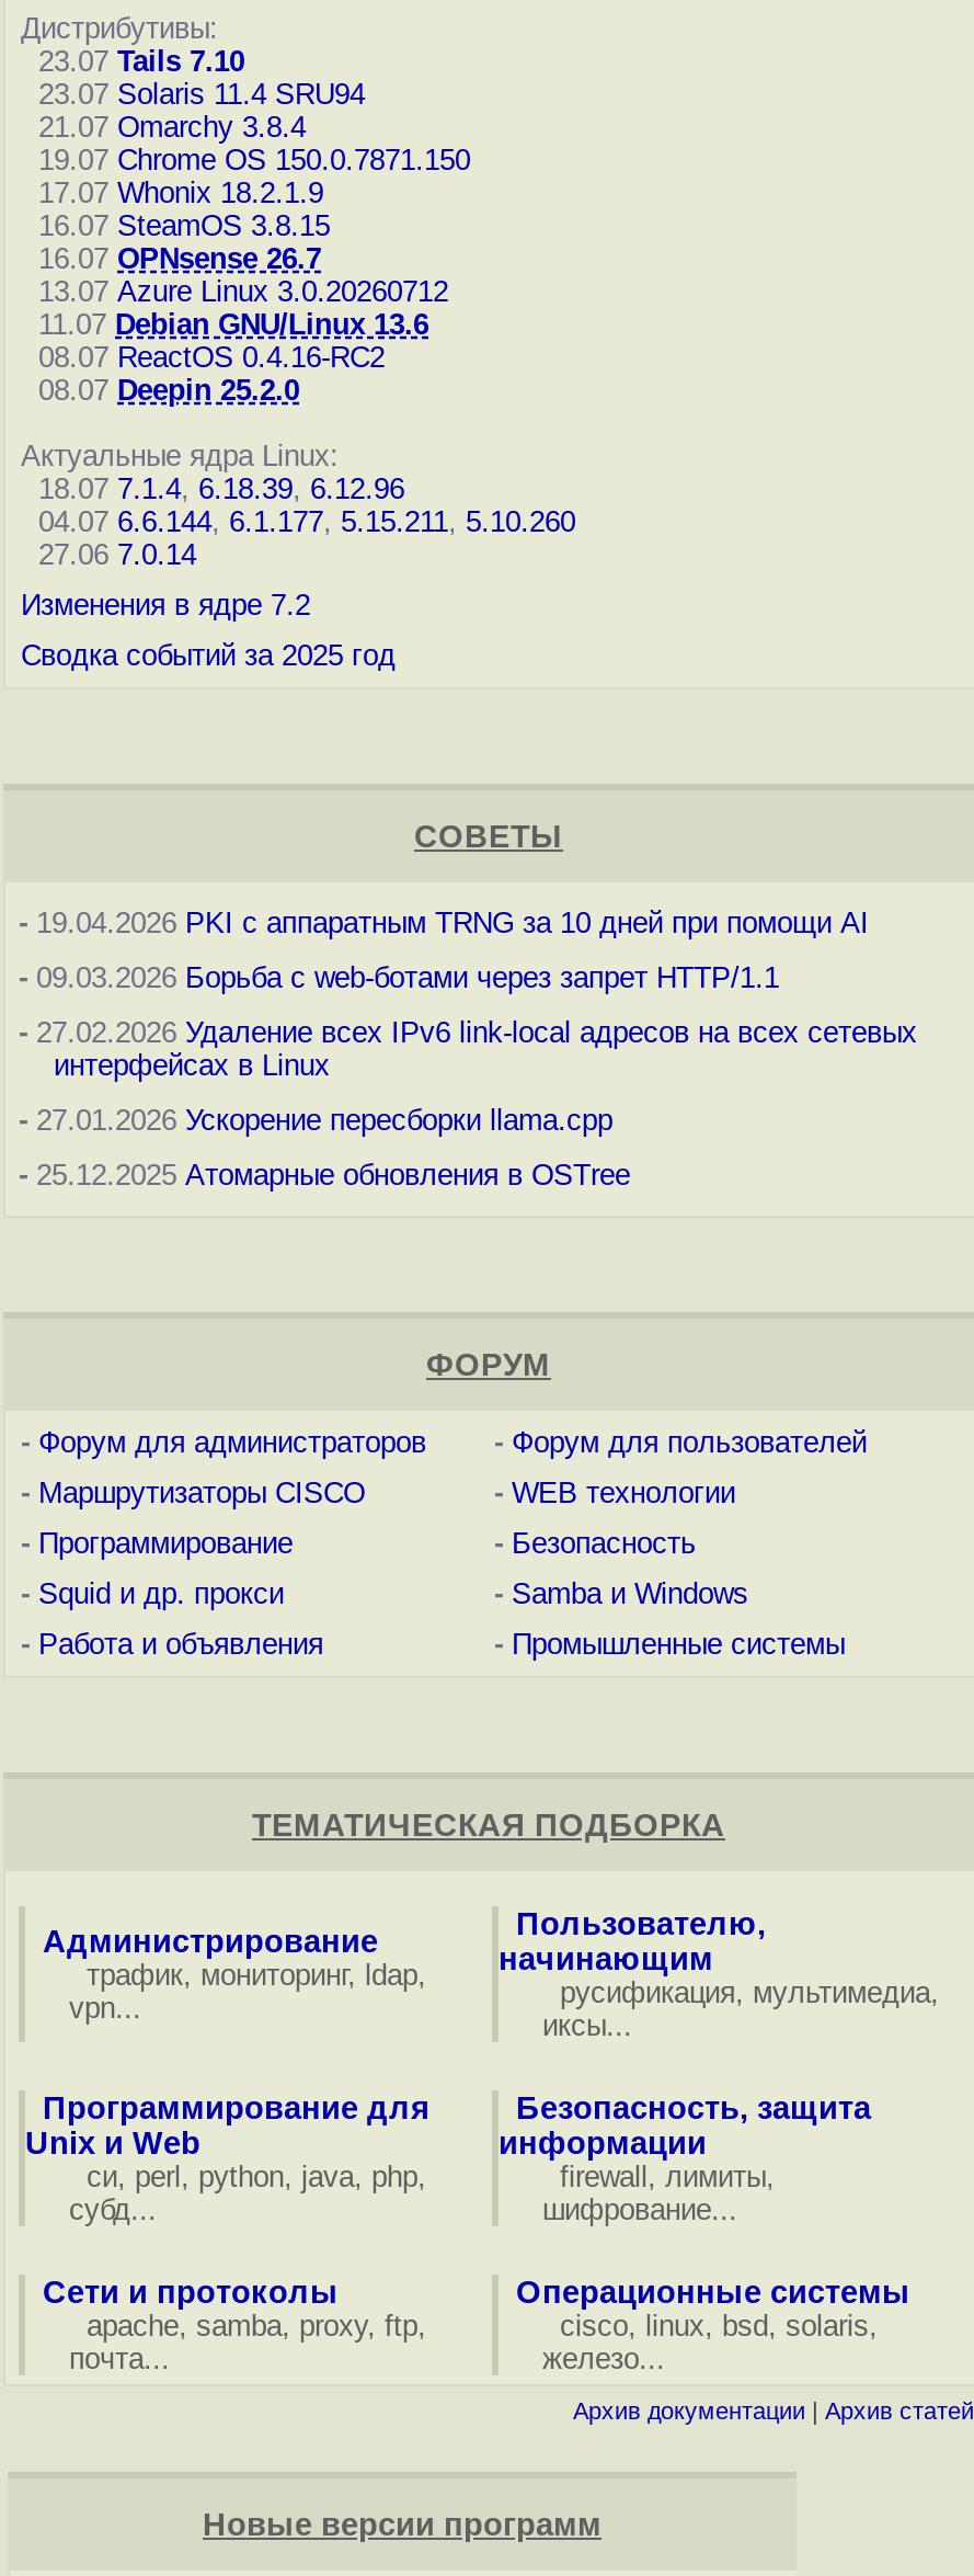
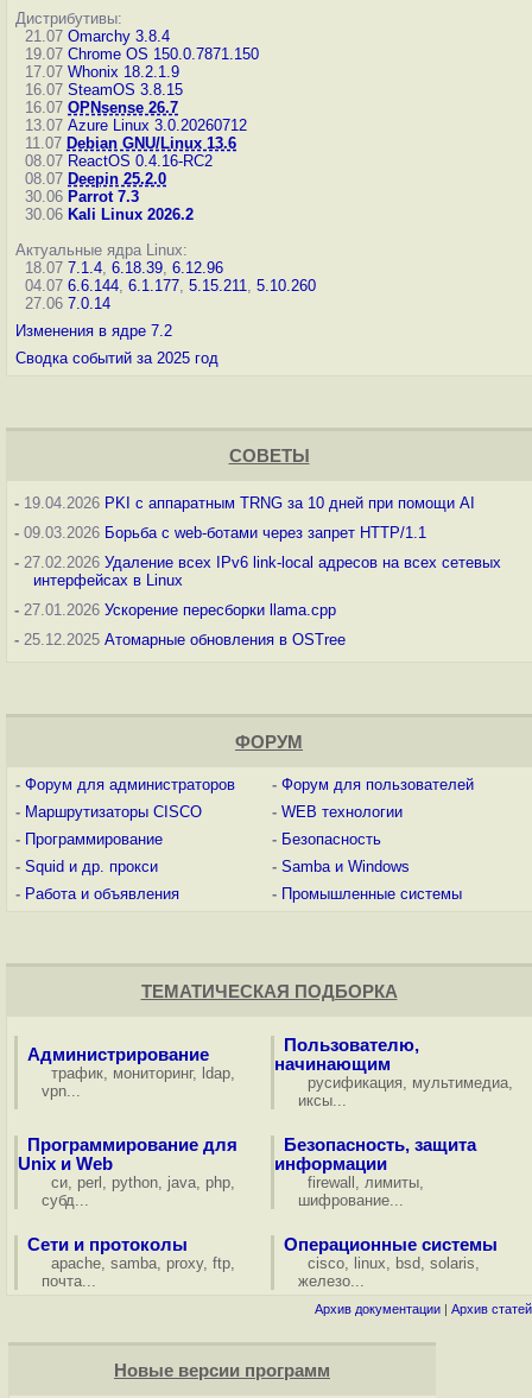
[21,45,365,111] 23.07 Tails 7.10 | 23.07 Solaris 11.4 SRU94 -> none
moved [21,111,470,407] -> [15,27,259,188]: 21.07 Omarchy 3.8.4 | 19.07 Chrome OS 150.0.7871.150 | 17.07 Whonix 18.2.1.9 | ... | 08.07 ReactOS 0.4.16-RC2 | 08.07 Deepin 25.2.0
none -> [15,188,194,223] 30.06 Parrot 7.3 | 30.06 Kali Linux 2026.2

